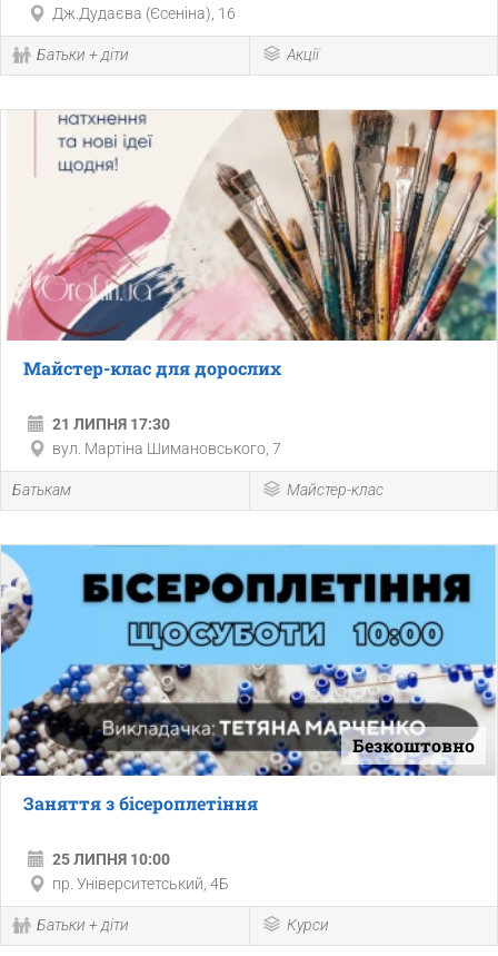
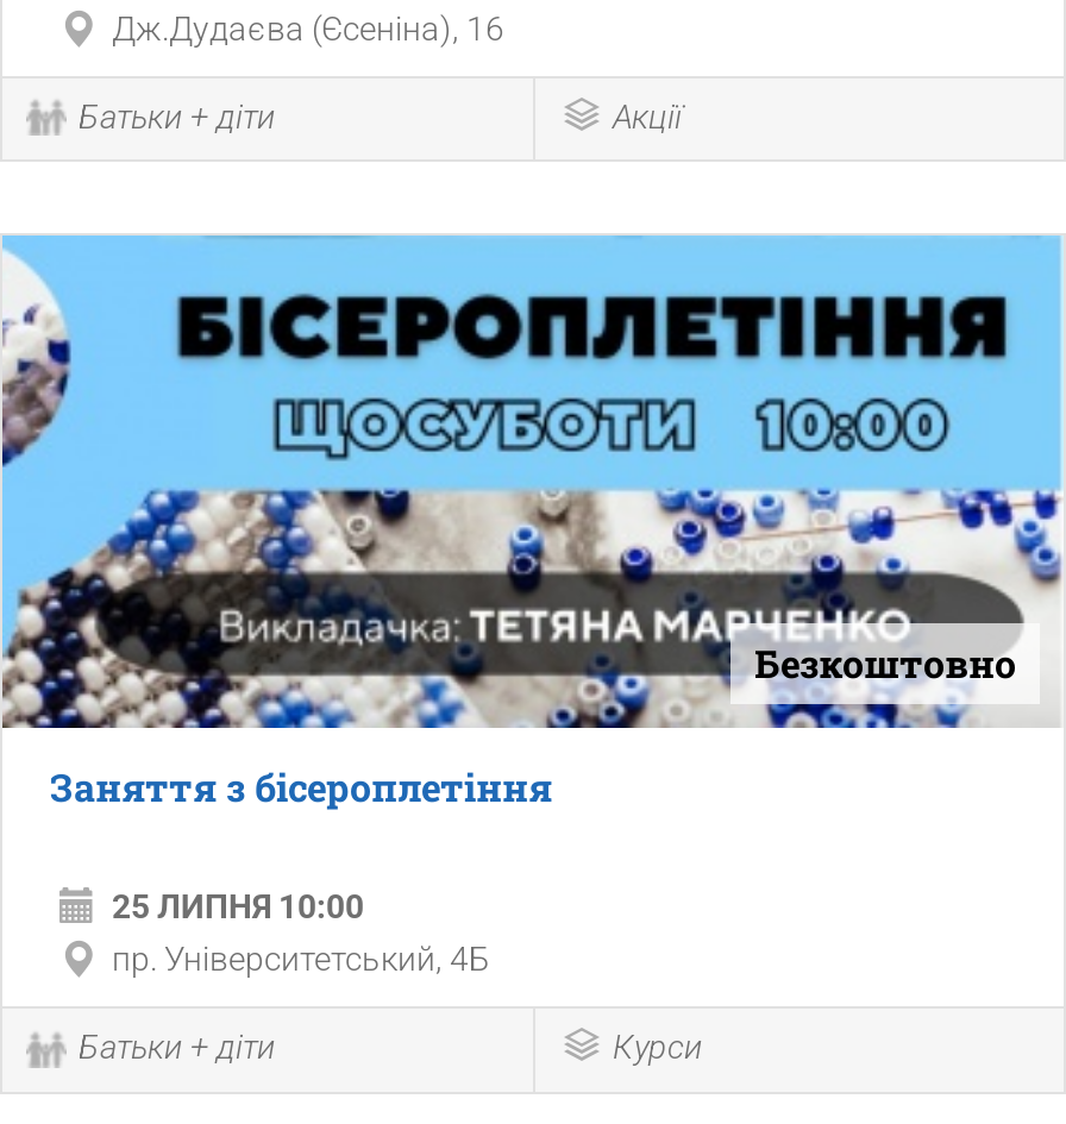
[6,109,495,499] [image] | Майстер-клас для дорослих | 21 ЛИПНЯ 17:30 | вул. Мартіна Шимановського, 7 | Батькам | Майстер-клас -> none

